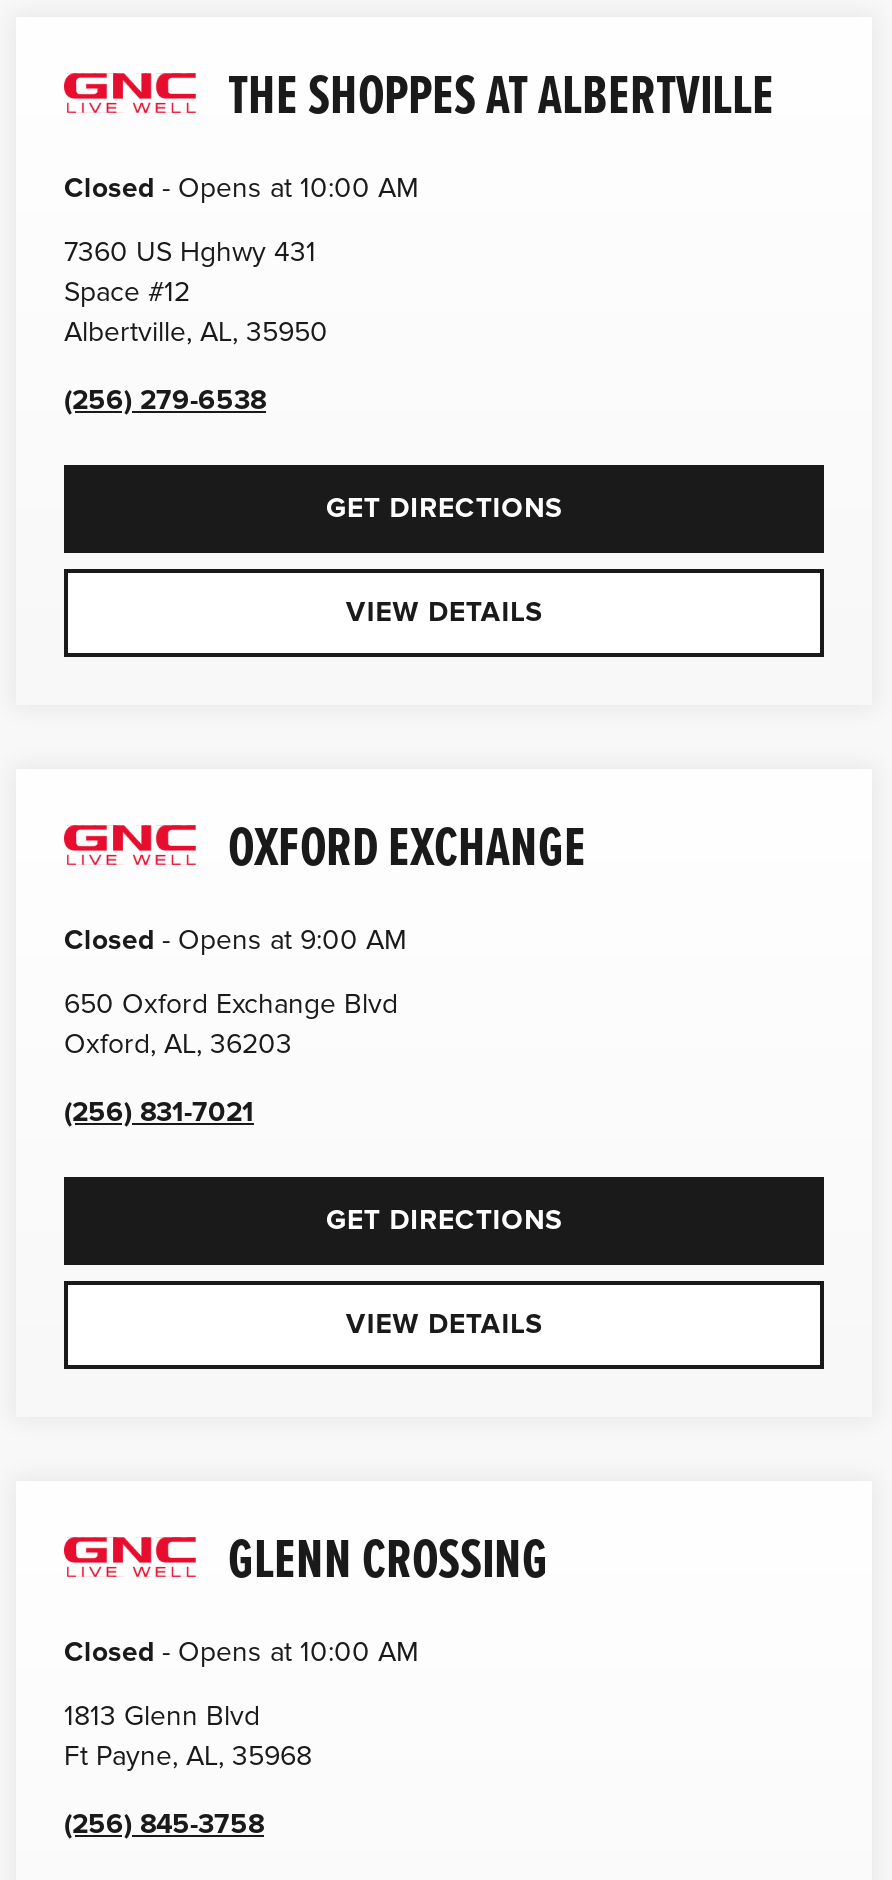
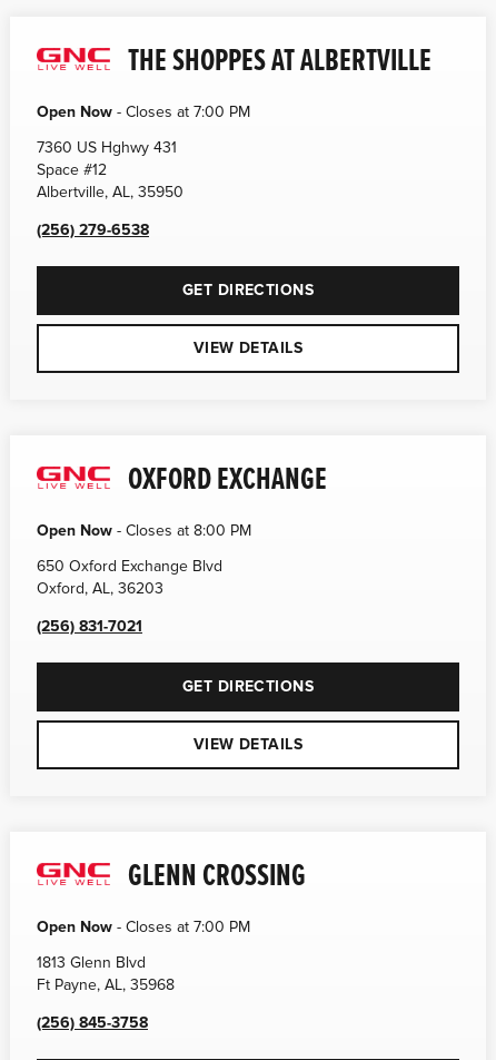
[64,170,418,204] Closed - Opens at 10:00 AM -> [37,103,250,122] Open Now - Closes at 7:00 PM
[64,922,406,956] Closed - Opens at 9:00 AM -> [37,522,251,541] Open Now - Closes at 8:00 PM
[64,1634,418,1668] Closed - Opens at 10:00 AM -> [37,918,250,937] Open Now - Closes at 7:00 PM

